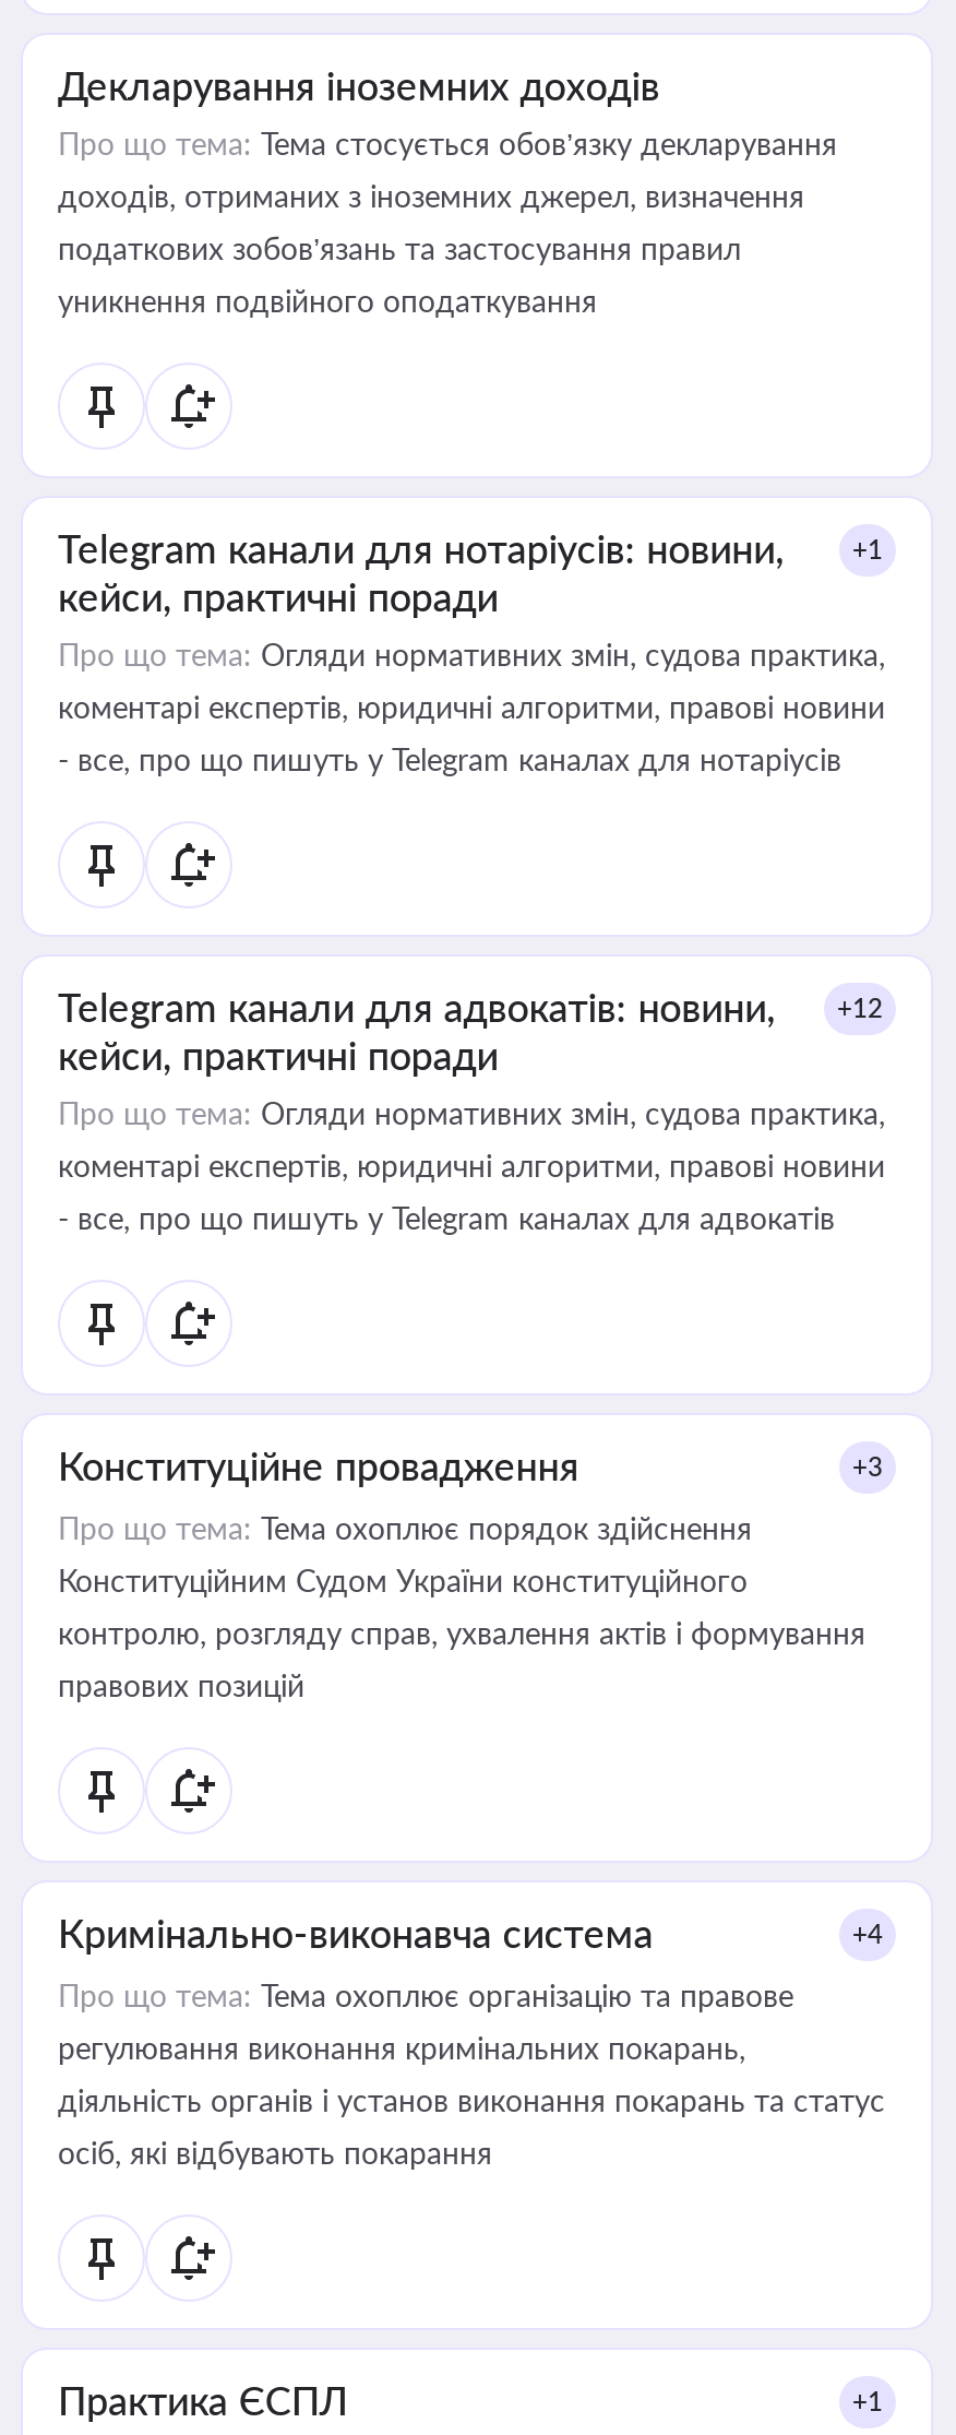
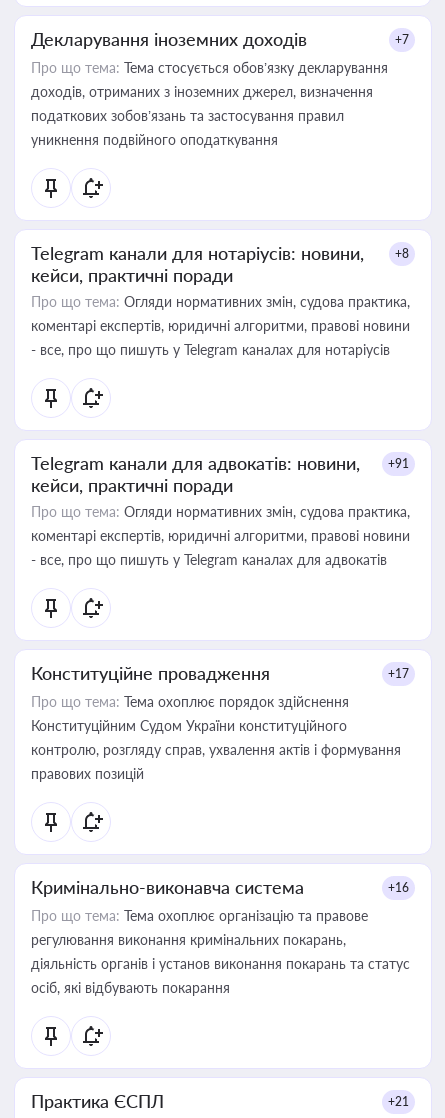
none -> [395,32,409,47] +7
[852,533,883,566] +1 -> [395,246,409,261] +8
[58,983,883,1031] Telegram канали для адвокатів: новини, +12 -> [31,452,409,474] Telegram канали для адвокатів: новини, +91
[852,1450,883,1483] +3 -> [388,666,409,681] +17
[852,1917,883,1950] +4 -> [388,880,409,895] +16
[852,2385,883,2418] +1 -> [388,1094,409,1109] +21

